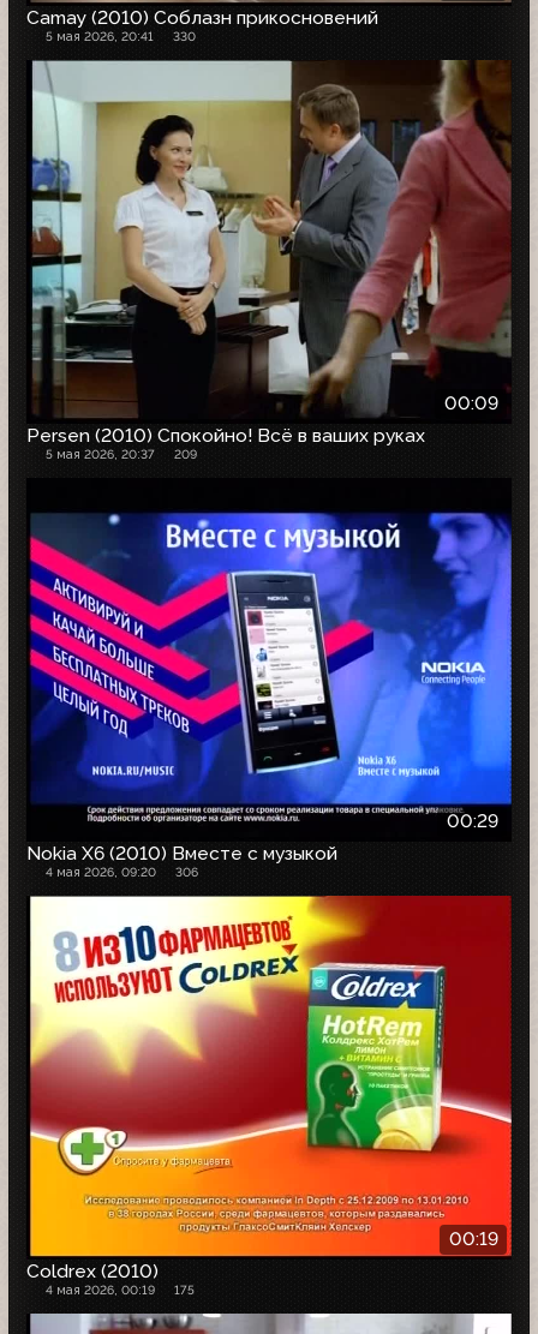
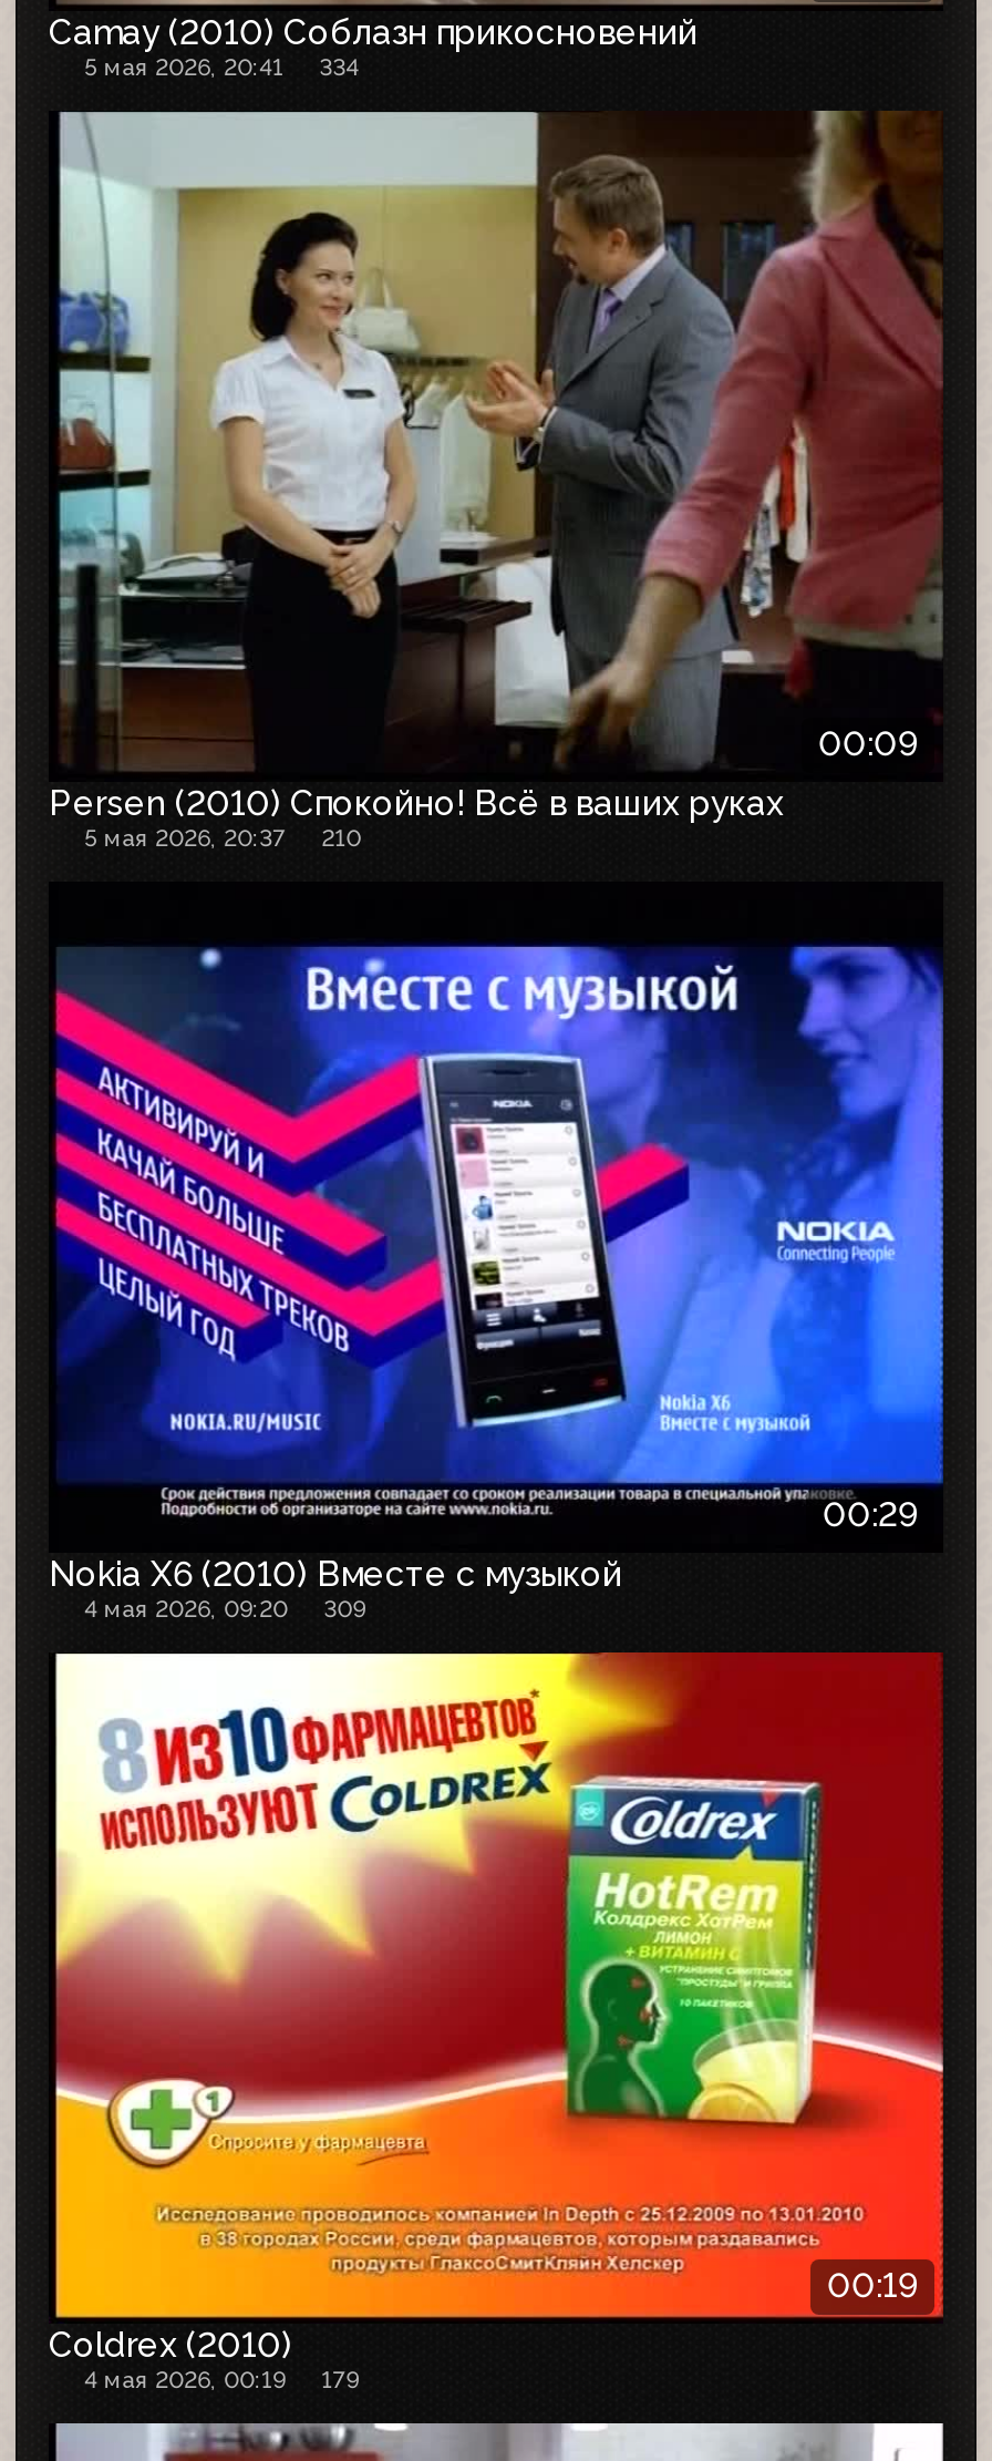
[46,29,196,43] 5 мая 2026, 20:41 330 -> [84,53,359,80] 5 мая 2026, 20:41 334
[46,447,197,461] 5 мая 2026, 20:37 209 -> [84,824,361,851] 5 мая 2026, 20:37 210
[46,865,198,879] 4 мая 2026, 09:20 306 -> [84,1595,366,1621] 4 мая 2026, 09:20 309
[46,1282,195,1297] 4 мая 2026, 00:19 175 -> [84,2366,359,2392] 4 мая 2026, 00:19 179

